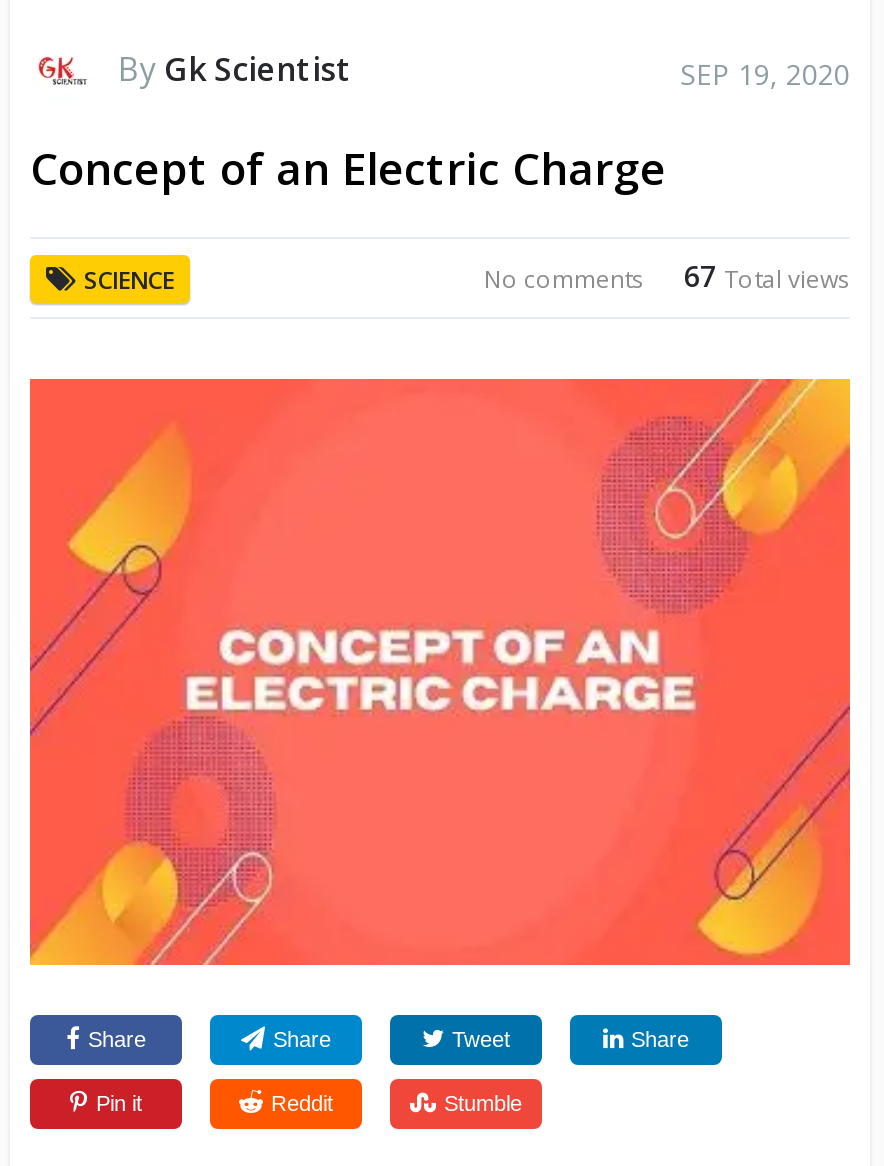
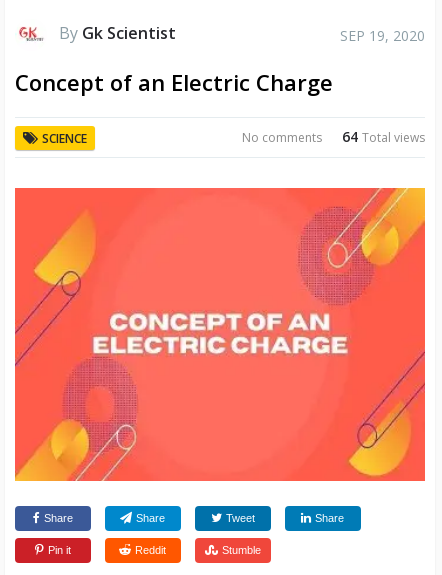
[484,257,850,295] No comments 67 Total views -> [242,127,425,146] No comments 64 Total views

